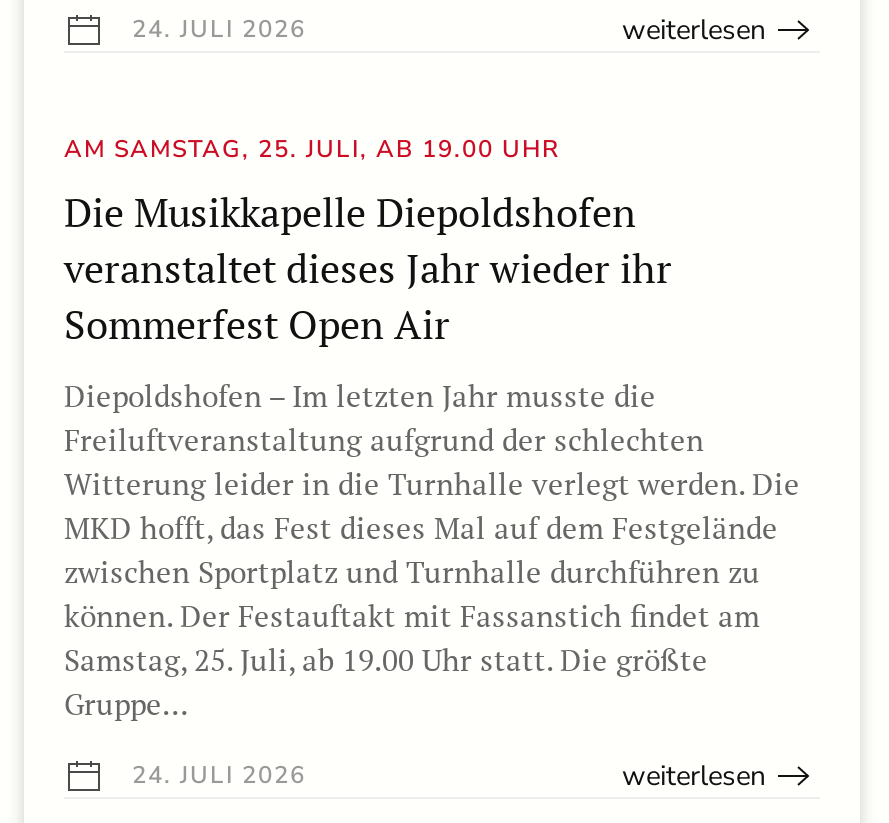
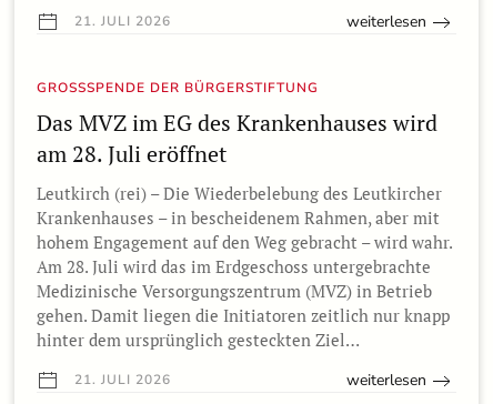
[124,12,306,44] 24. JULI 2026 -> [70,12,171,30] 21. JULI 2026
[64,132,800,722] AM SAMSTAG, 25. JULI, AB 19.00 UHR | Die Musikkapelle Diepoldshofen | veranstaltet dieses Jahr wieder ihr | Sommerfest Open Air | Diepoldshofen – Im letzten Jahr musste die | Freiluftveranstaltung aufgrund der schlechten | Witterung leider in die Turnhalle verlegt werden. Die | MKD hofft, das Fest dieses Mal auf dem Festgelände | zwischen Sportplatz und Turnhalle durchführen zu | können. Der Festauftakt mit Fassanstich findet am | Samstag, 25. Juli, ab 19.00 Uhr statt. Die größte | Gruppe… -> [37,79,452,351] GROSSSPENDE DER BÜRGERSTIFTUNG | Das MVZ im EG des Krankenhauses wird | am 28. Juli eröffnet | Leutkirch (rei) – Die Wiederbelebung des Leutkircher | Krankenhauses – in bescheidenem Rahmen, aber mit | hohem Engagement auf den Weg gebracht – wird wahr. | Am 28. Juli wird das im Erdgeschoss untergebrachte | Medizinische Versorgungszentrum (MVZ) in Betrieb | gehen. Damit liegen die Initiatoren zeitlich nur knapp | hinter dem ursprünglich gesteckten Ziel…
[124,758,306,790] 24. JULI 2026 -> [70,371,171,389] 21. JULI 2026

